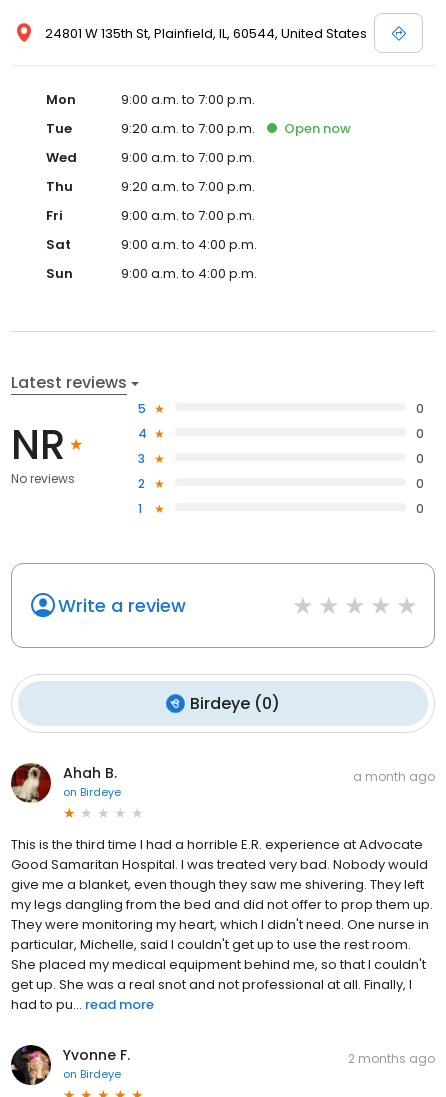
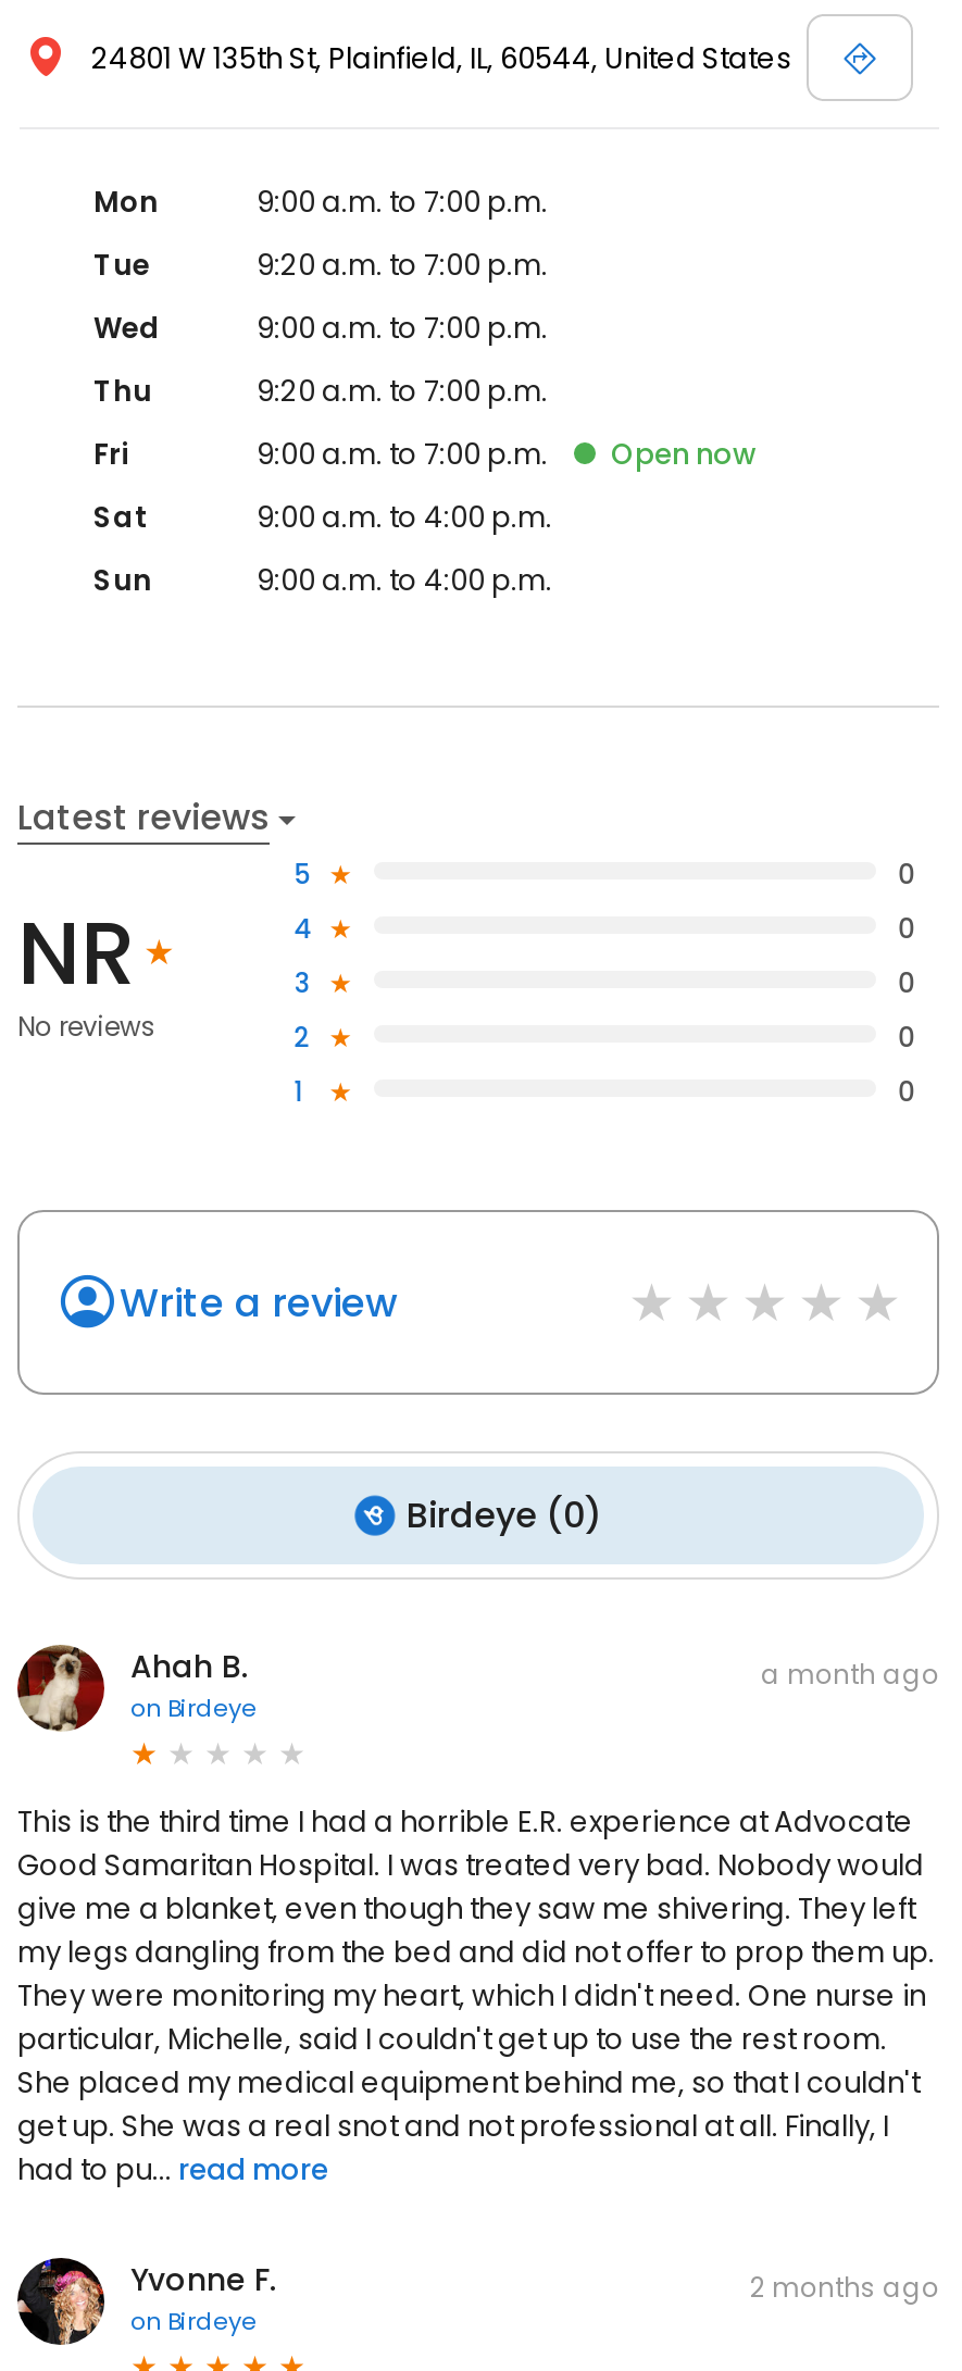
moved [284,119,351,138] -> [611,434,757,476]: Open now

